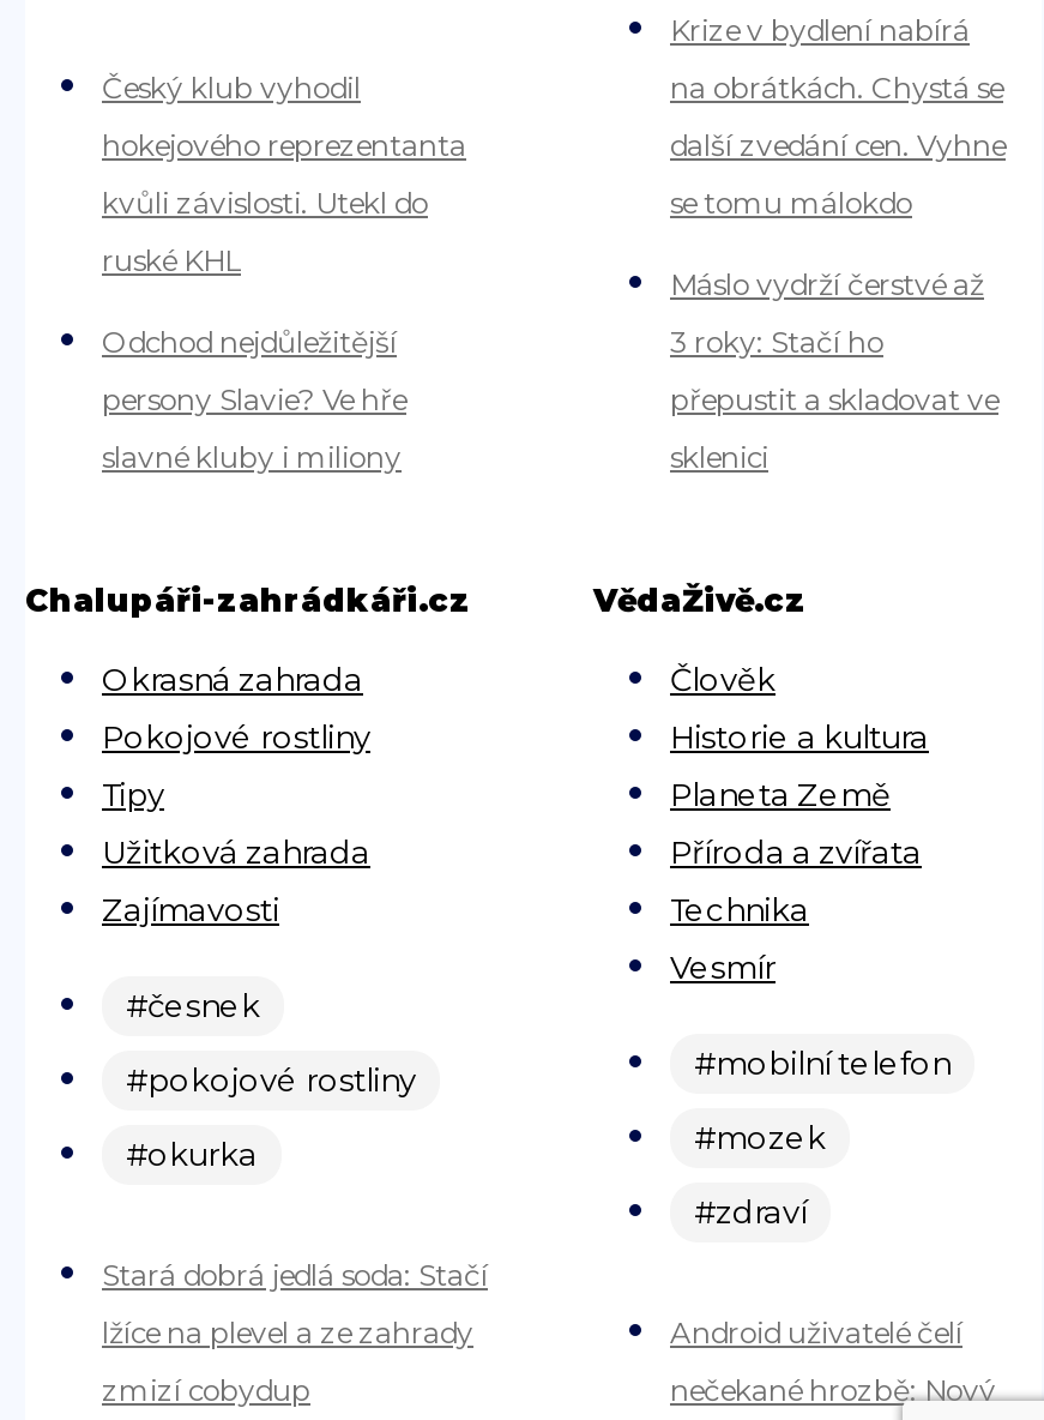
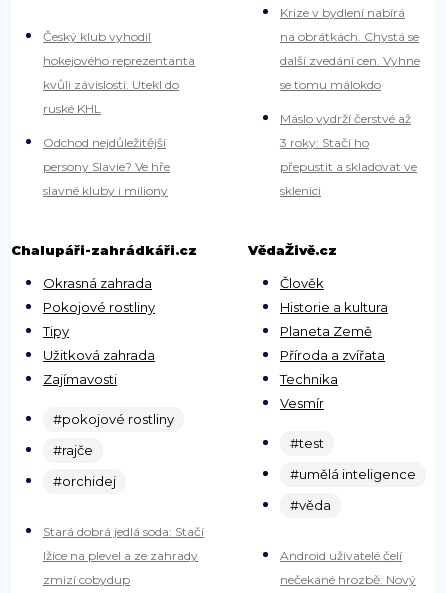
[126,986,260,1024] #česnek -> none
[694,1044,951,1082] #mobilní telefon -> [290,435,324,451] #test
moved [126,1060,416,1099] -> [53,411,174,427]: #pokojové rostliny
[694,1118,826,1156] #mozek -> [290,466,416,482] #umělá inteligence
[126,1135,258,1173] #okurka -> [53,442,116,489] #rajče | #orchidej
[694,1192,807,1231] #zdraví -> [290,497,331,513] #věda

